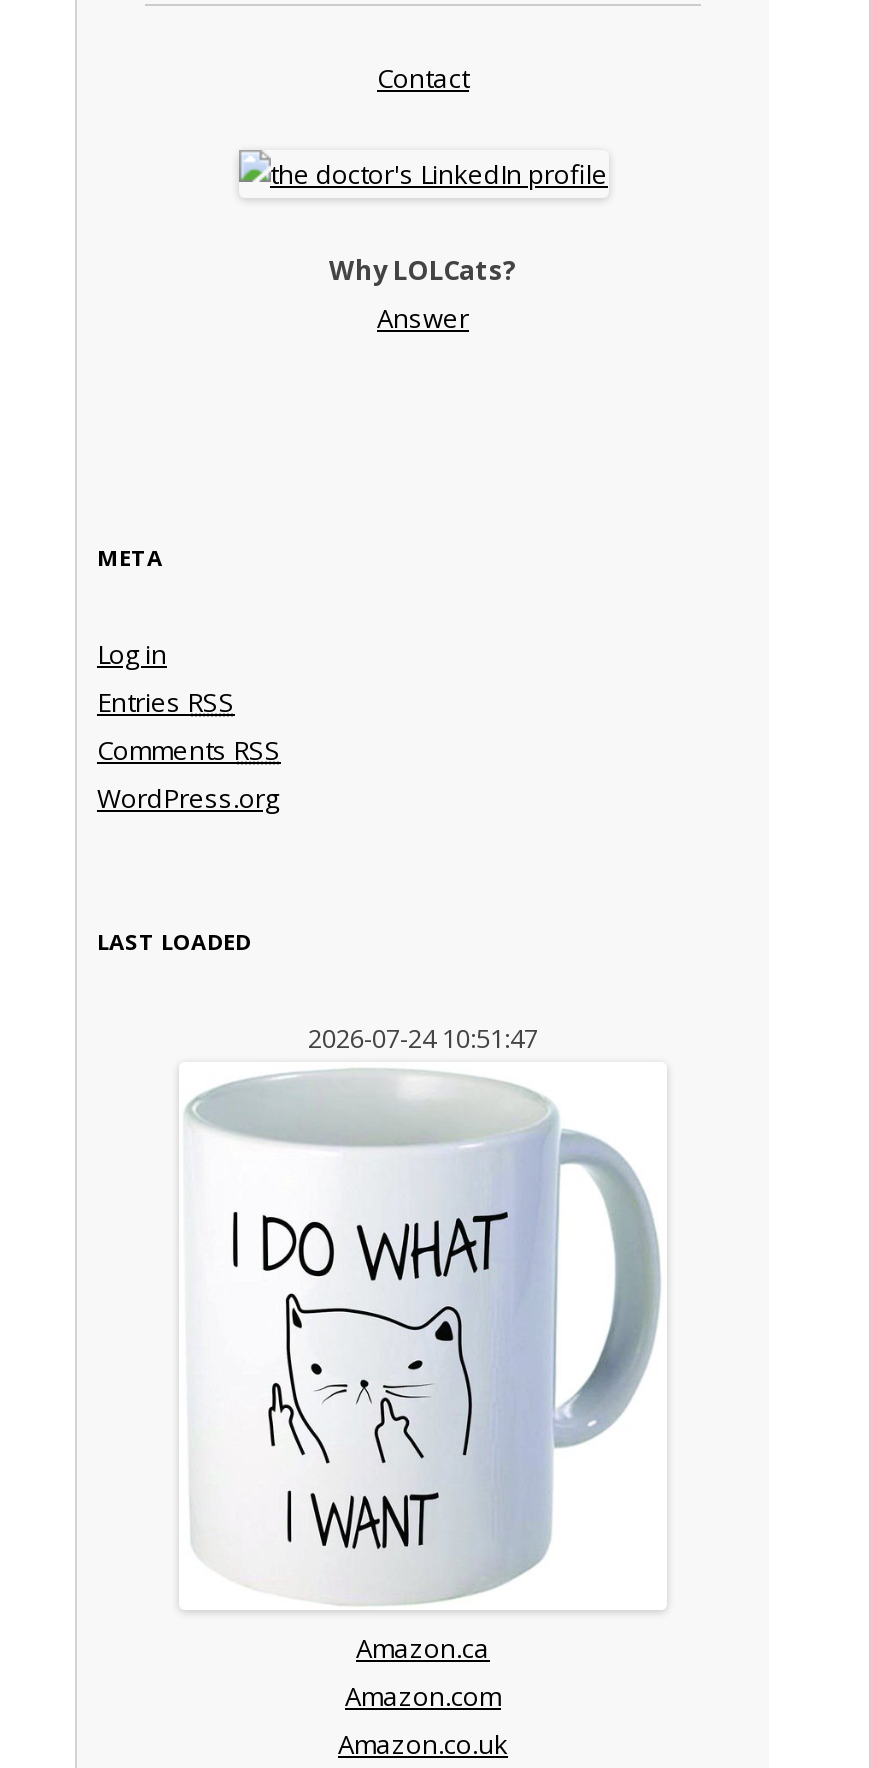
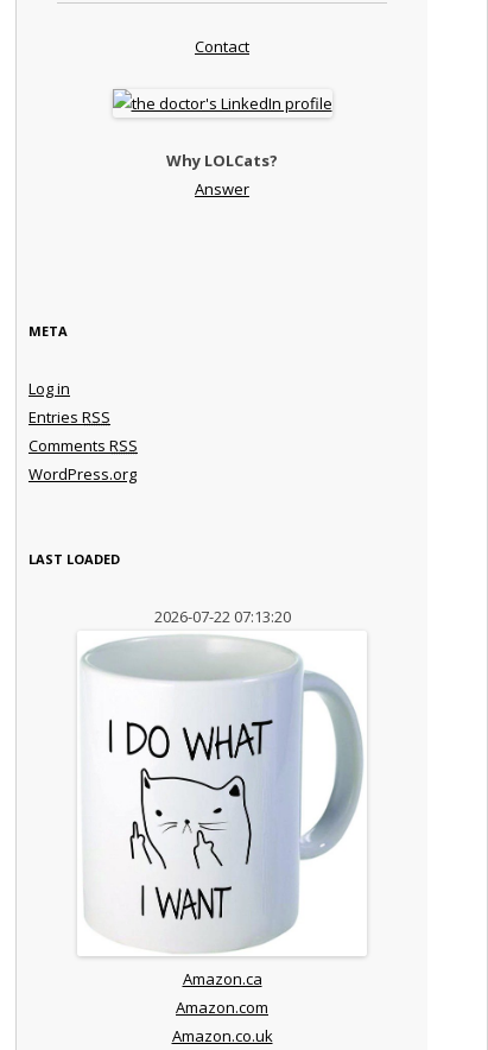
[308,1019,538,1055] 2026-07-24 10:51:47 -> [154,605,290,627] 2026-07-22 07:13:20

